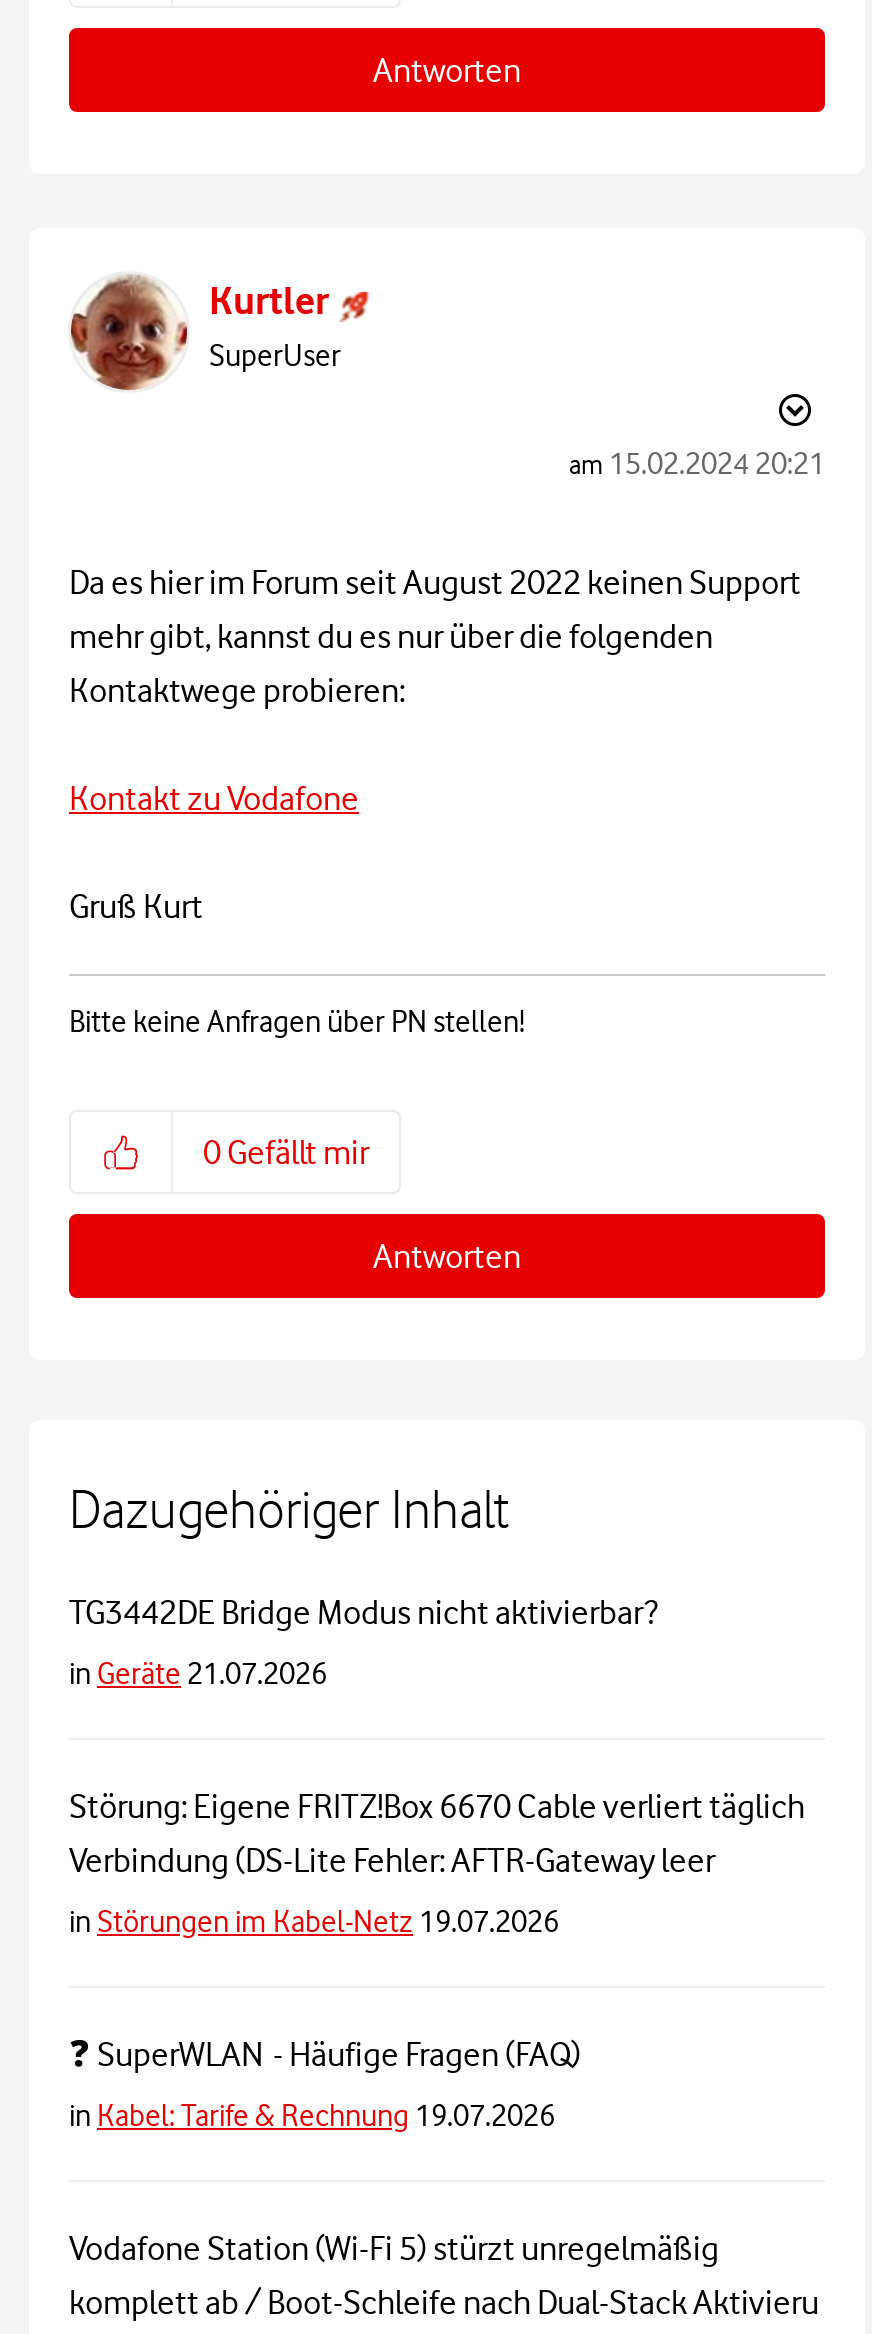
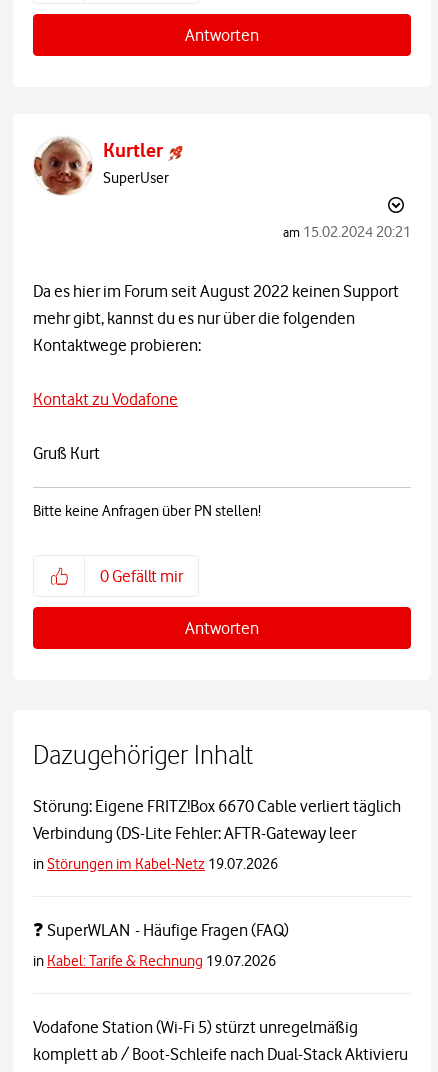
[69,1591,657,1691] TG3442DE Bridge Modus nicht aktivierbar? | in Geräte 21.07.2026 -> none

